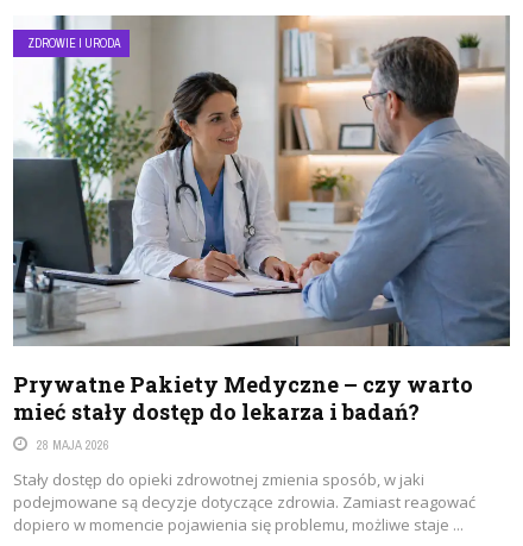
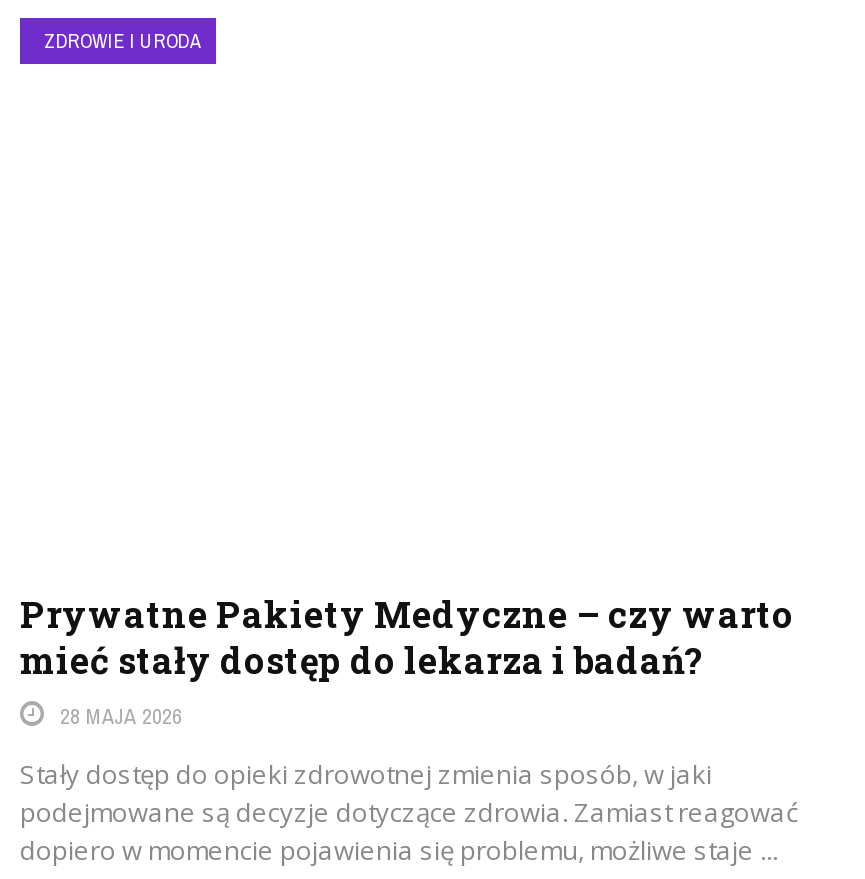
[12,14,511,347] [image] -> none

